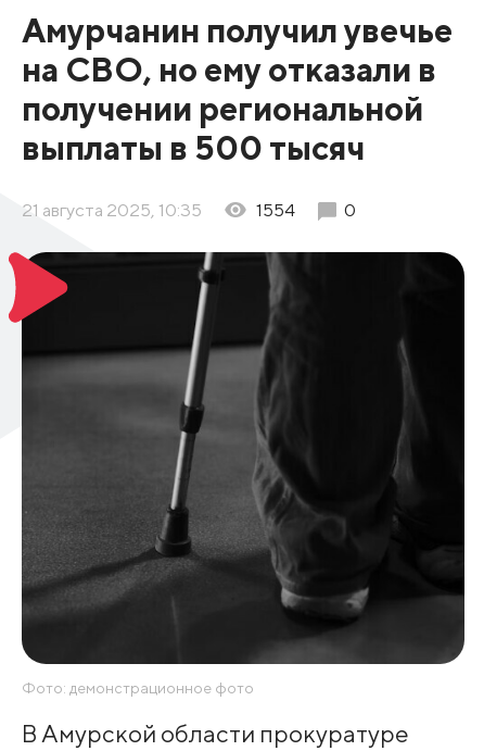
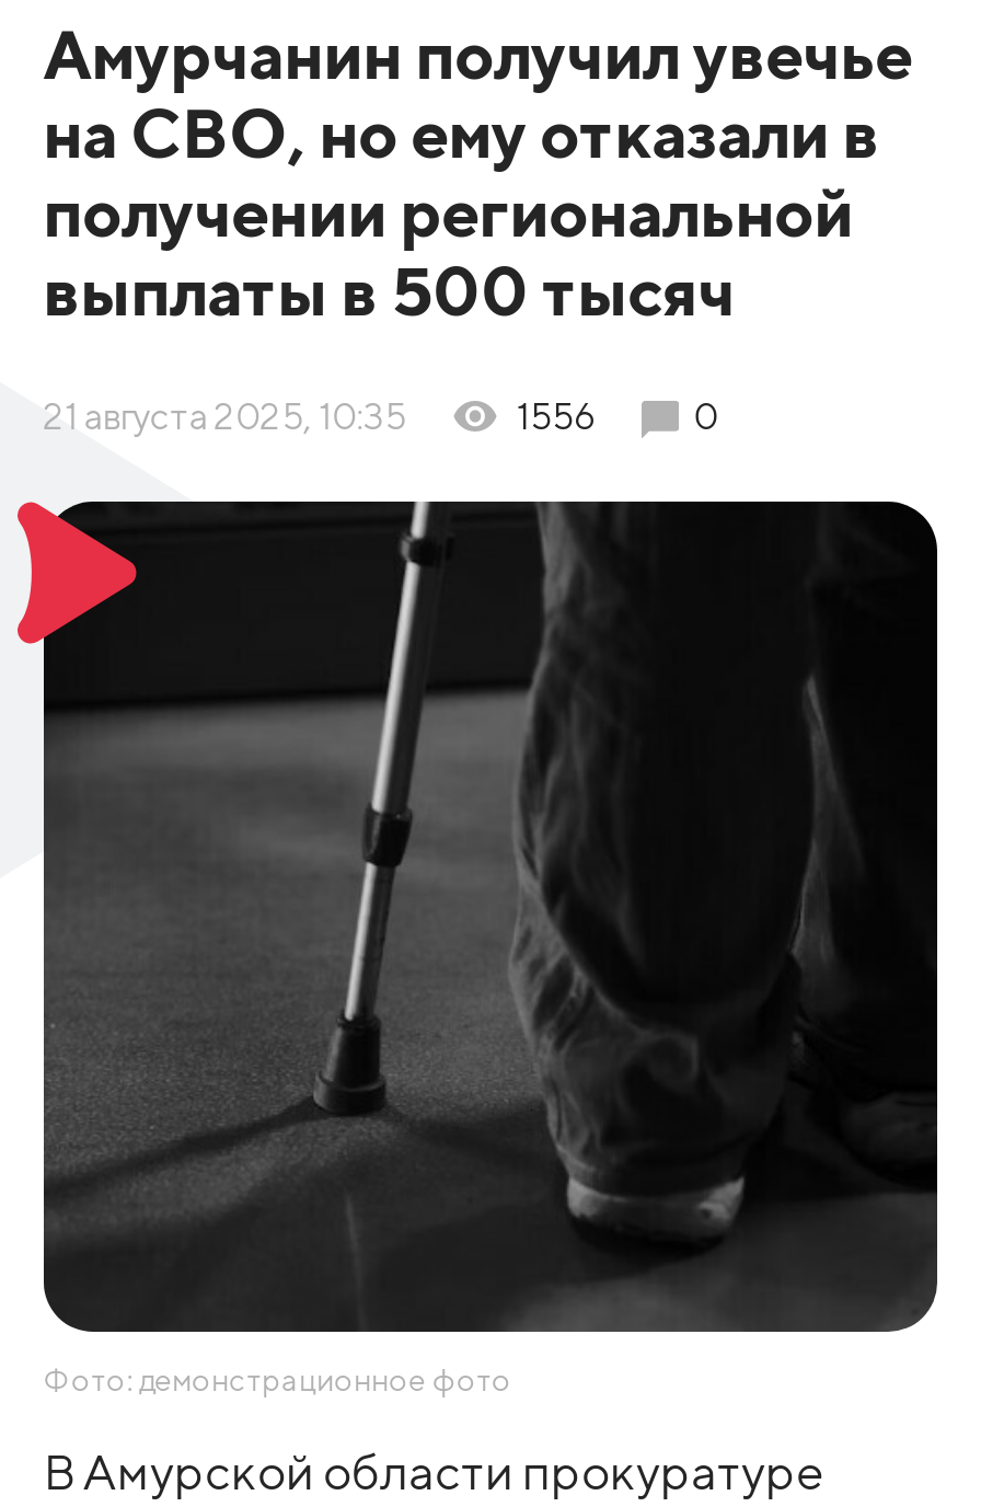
[256,199,295,221] 1554 -> [517,395,596,439] 1556

